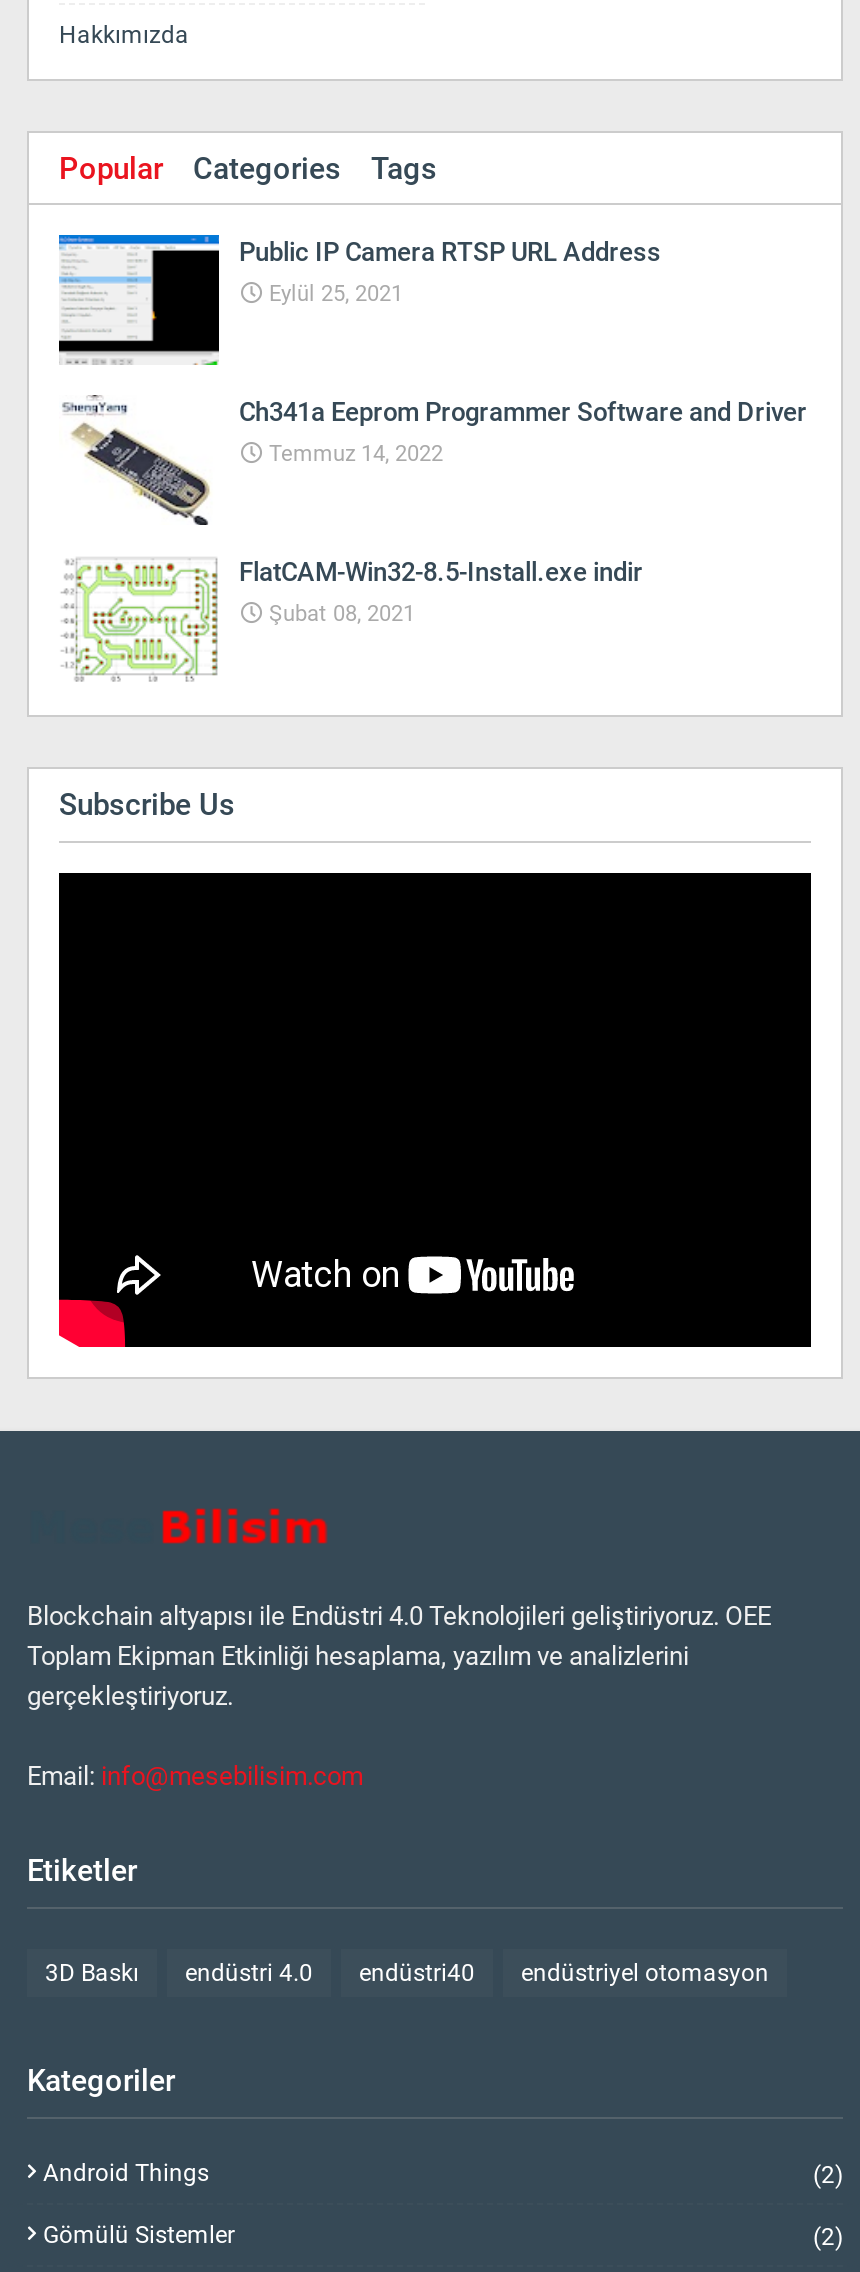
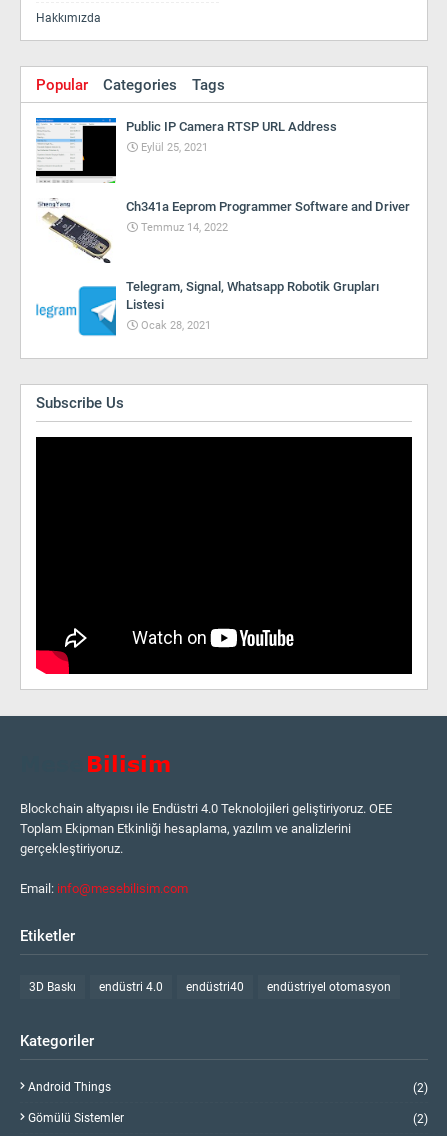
[59,557,643,681] [image] | FlatCAM-Win32-8.5-Install.exe indir -> [35,279,379,340] [image] | Telegram, Signal, Whatsapp Robotik Grupları | Listesi
[269,601,415,627] Şubat 08, 2021 -> [141,319,211,332] Ocak 28, 2021

